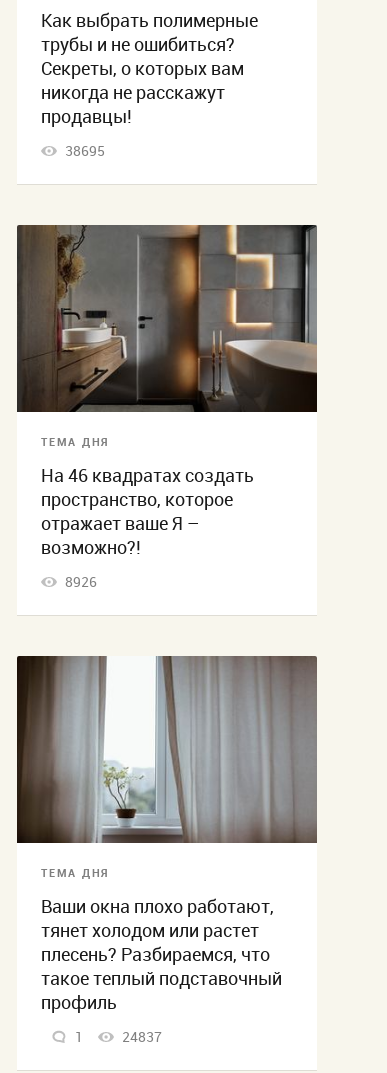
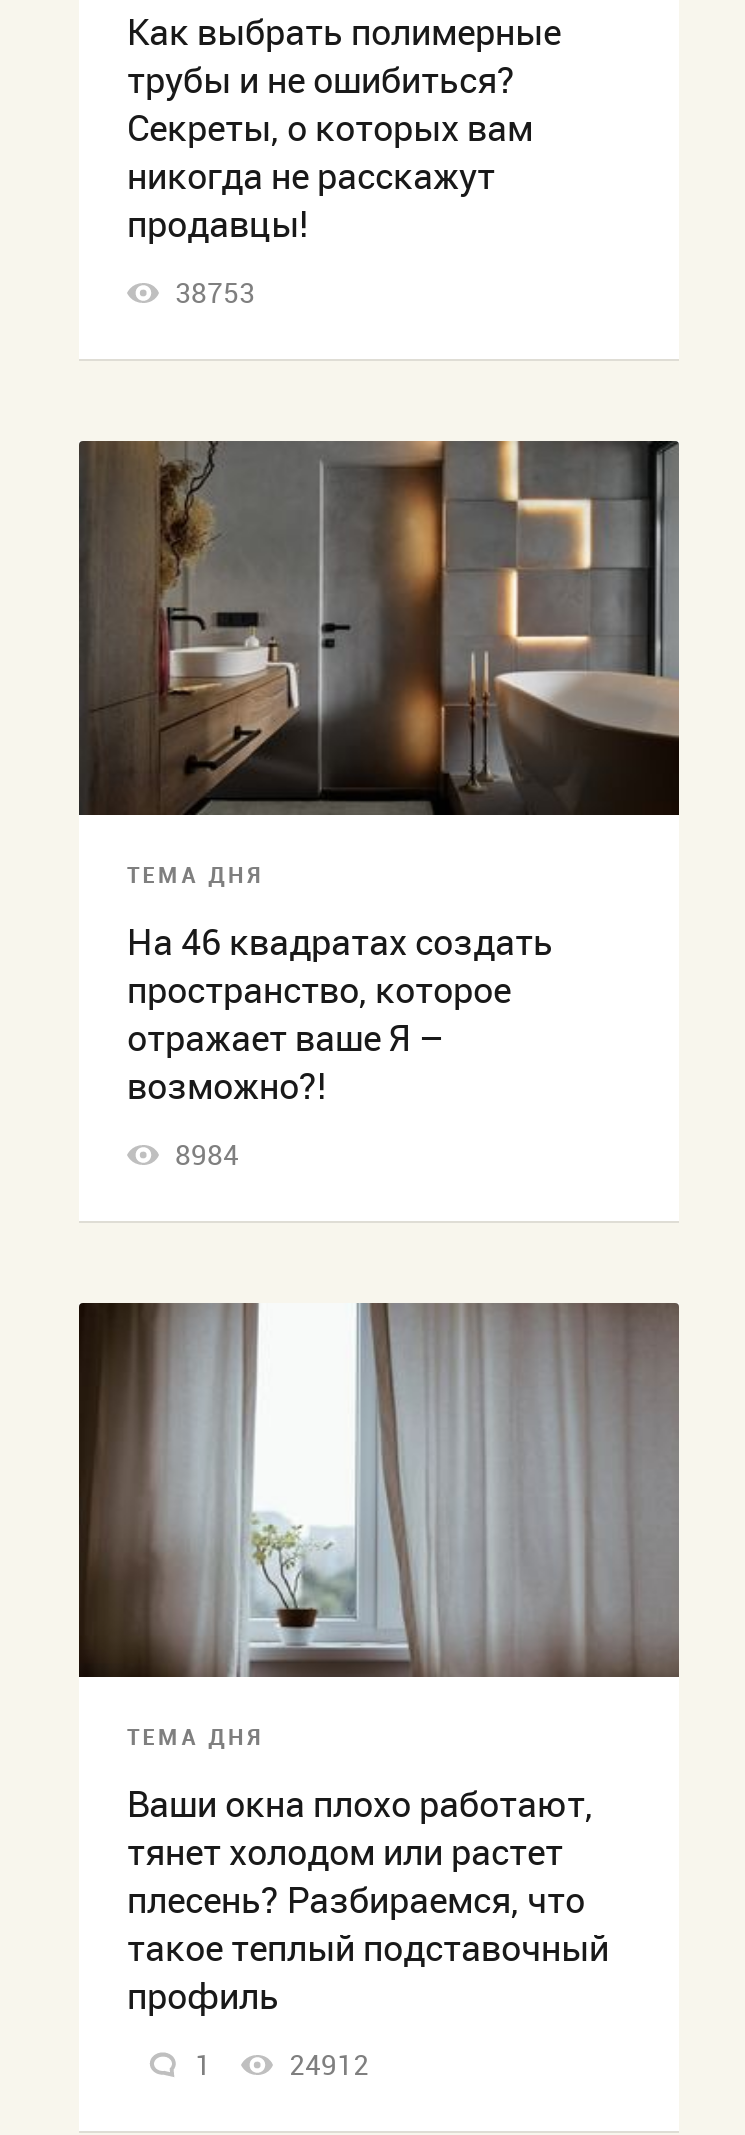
[65,143,105,159] 38695 -> [175,277,255,309] 38753
[65,574,97,590] 8926 -> [175,1139,239,1171] 8984
[122,1029,162,1045] 24837 -> [289,2049,369,2081] 24912

